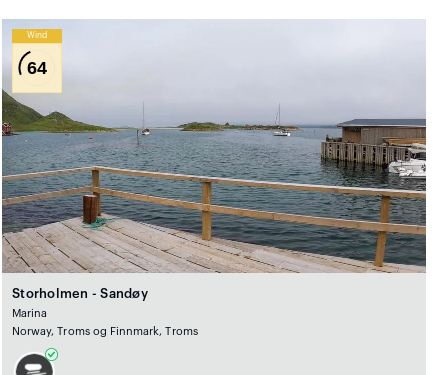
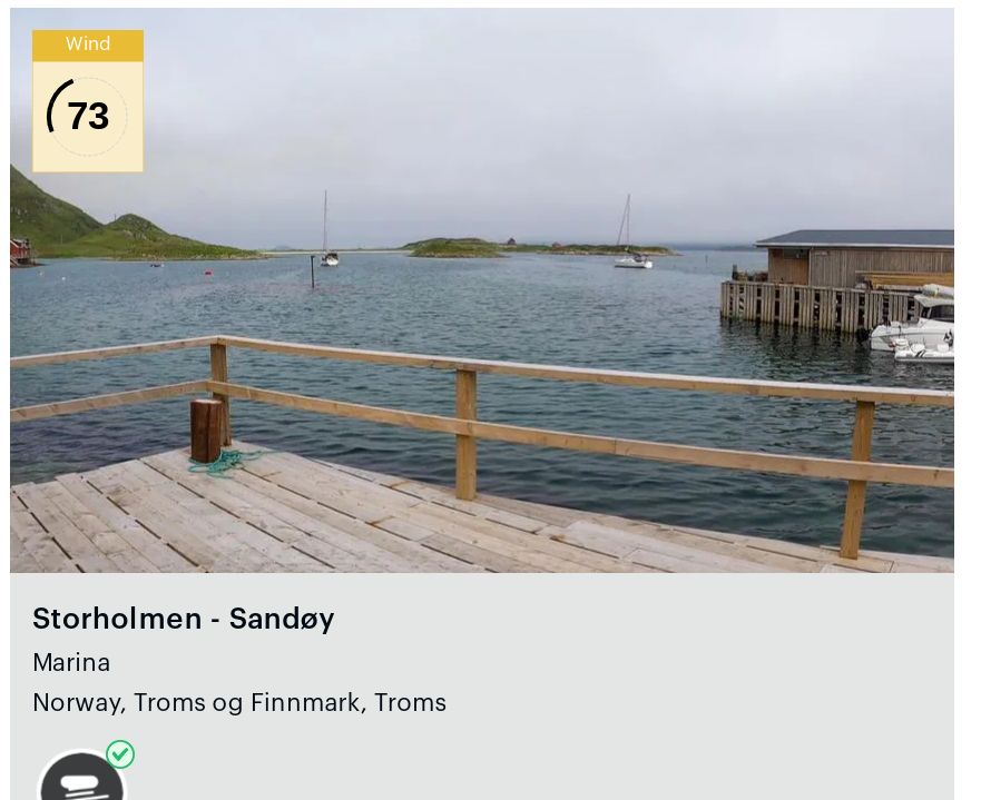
[27,57,47,77] 64 -> [67,93,109,137] 73

